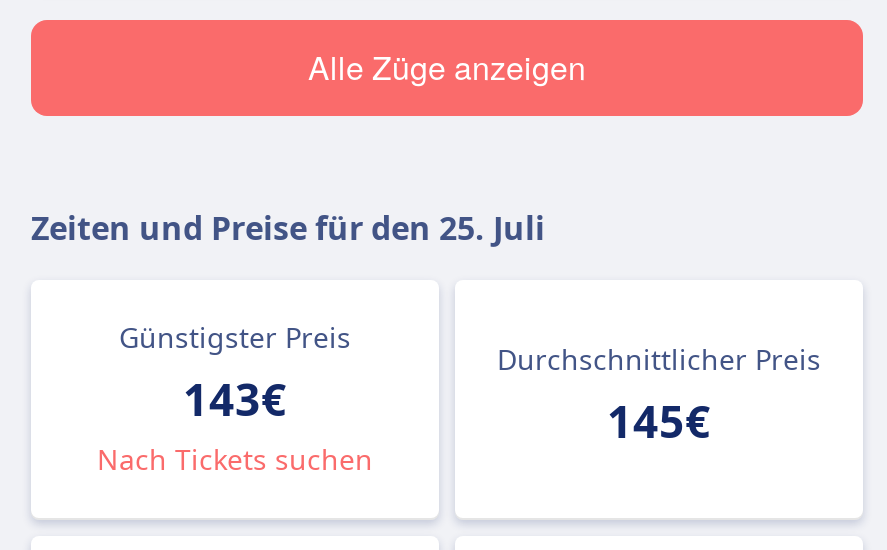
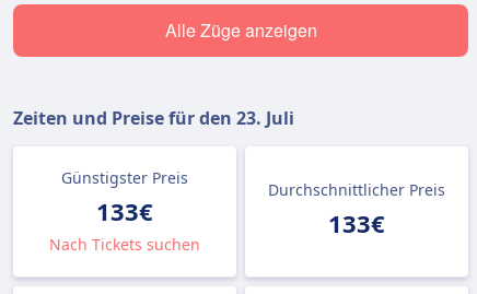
[31,206,545,250] Zeiten und Preise für den 25. Juli -> [13,106,294,130] Zeiten und Preise für den 23. Juli
[183,368,287,428] 143€ -> [96,195,153,227] 133€
[607,390,711,450] 145€ -> [328,207,385,239] 133€

